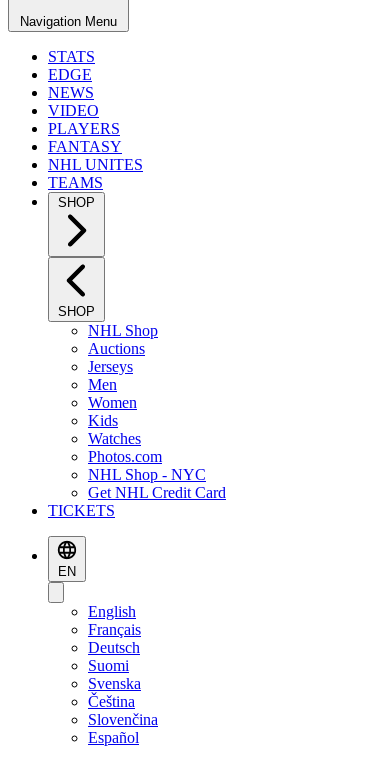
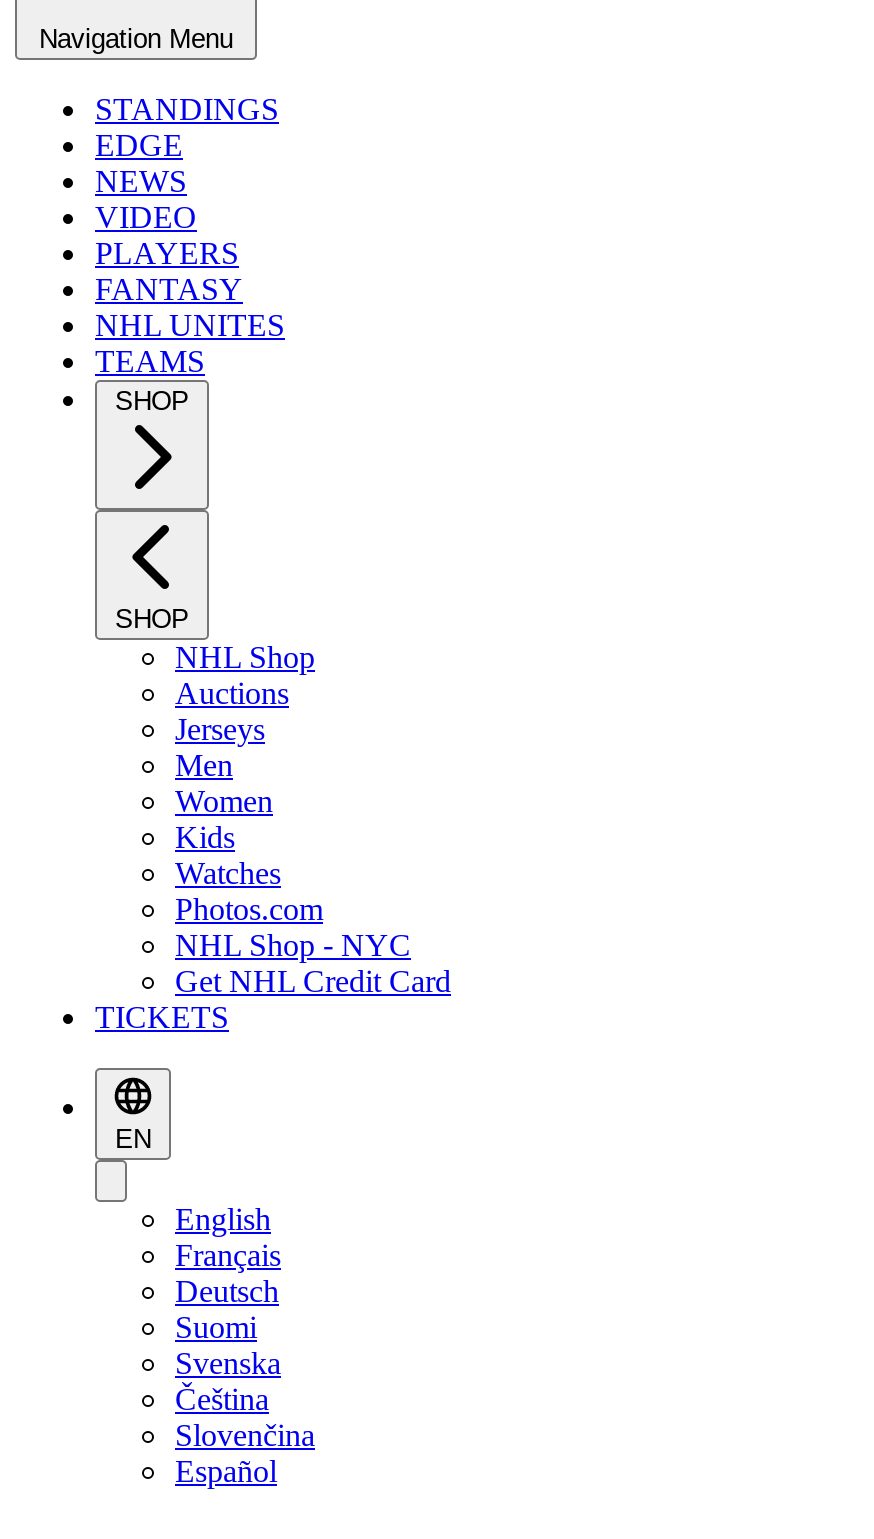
[48,48,95,65] STATS -> [95,92,279,126] STANDINGS

